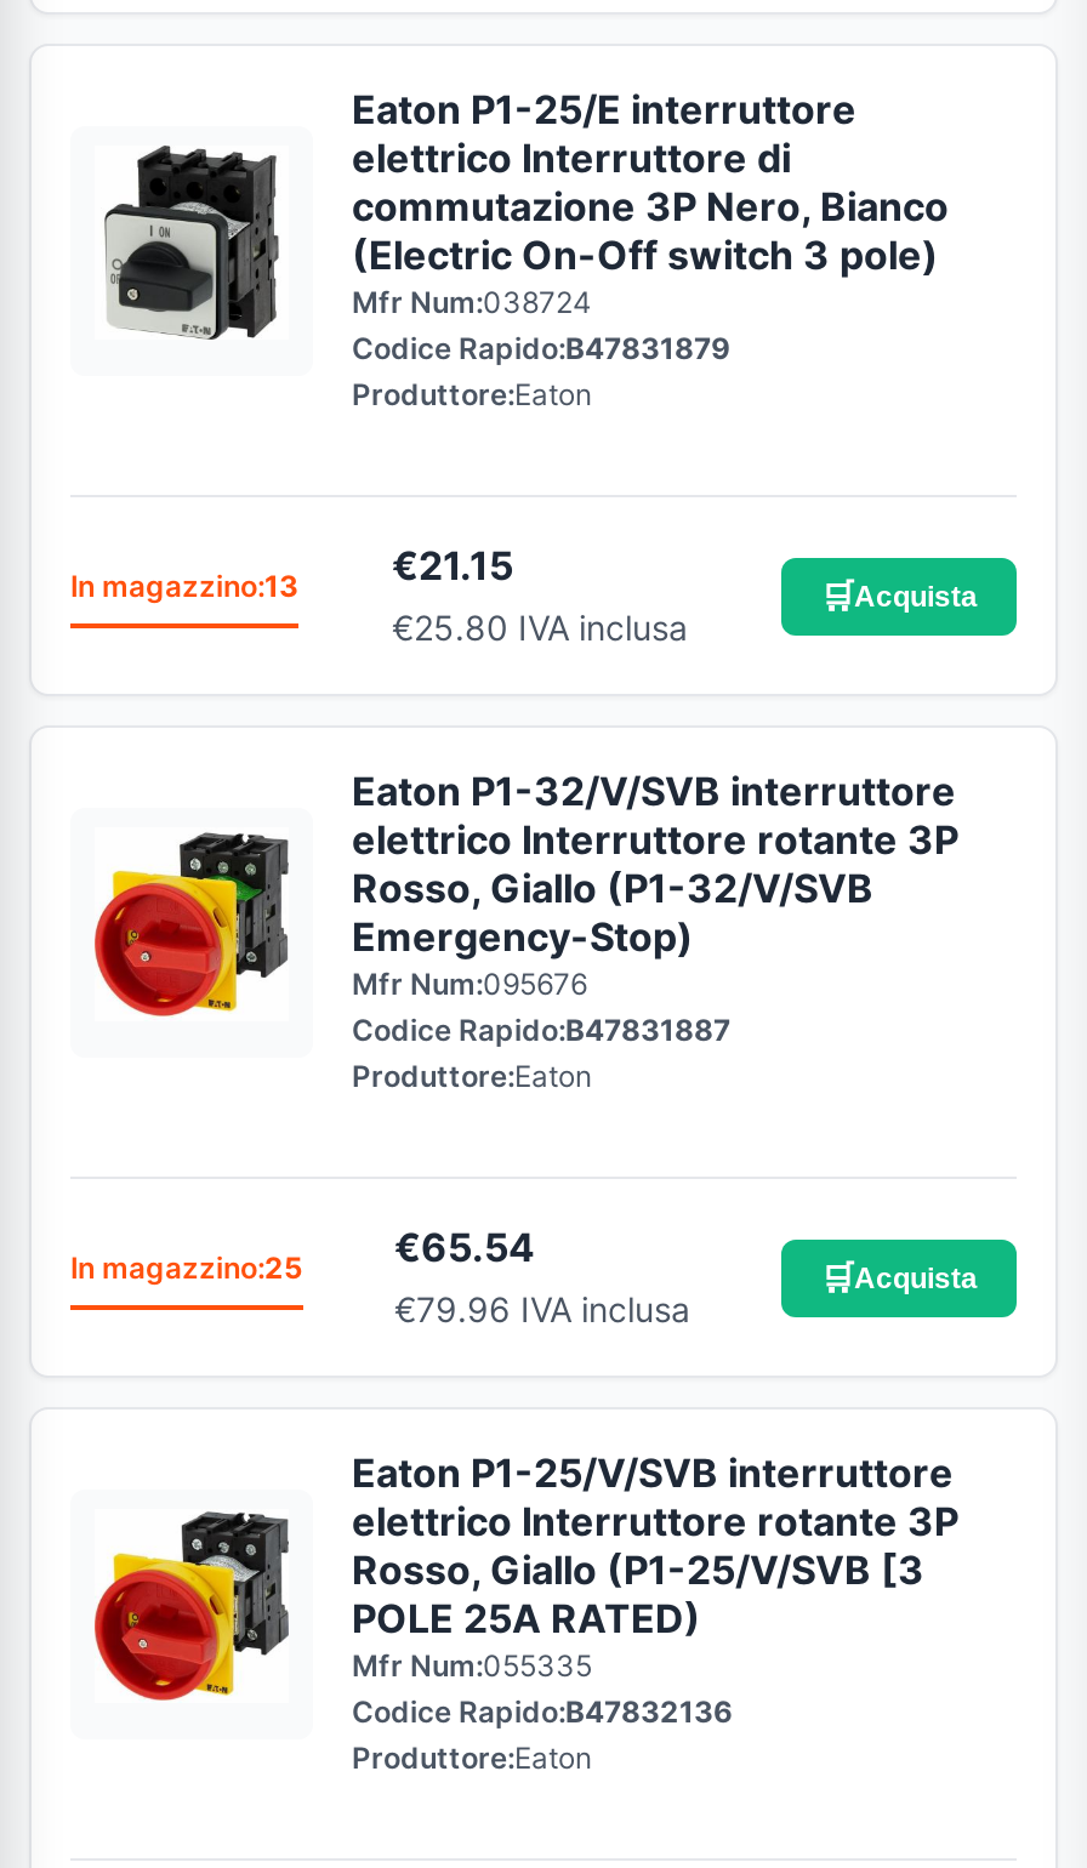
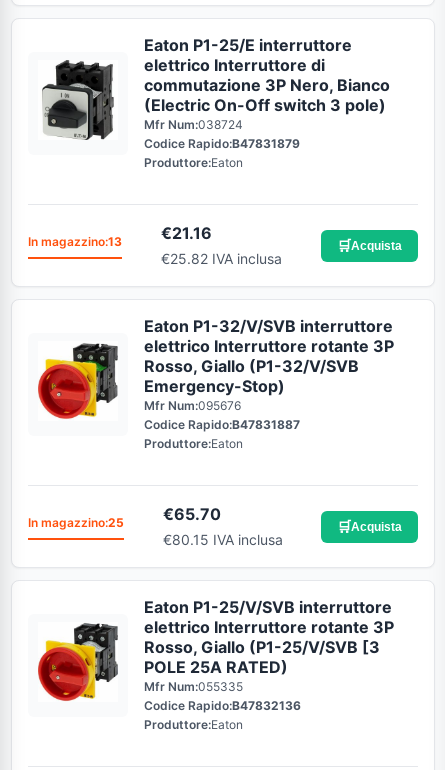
[392,541,513,590] €21.15 -> [161,223,212,243] €21.16
[392,606,688,648] €25.80 IVA inclusa -> [161,250,282,267] €25.82 IVA inclusa
[394,1223,535,1271] €65.54 -> [162,504,220,524] €65.70
[394,1288,690,1329] €79.96 IVA inclusa -> [162,531,282,548] €80.15 IVA inclusa

